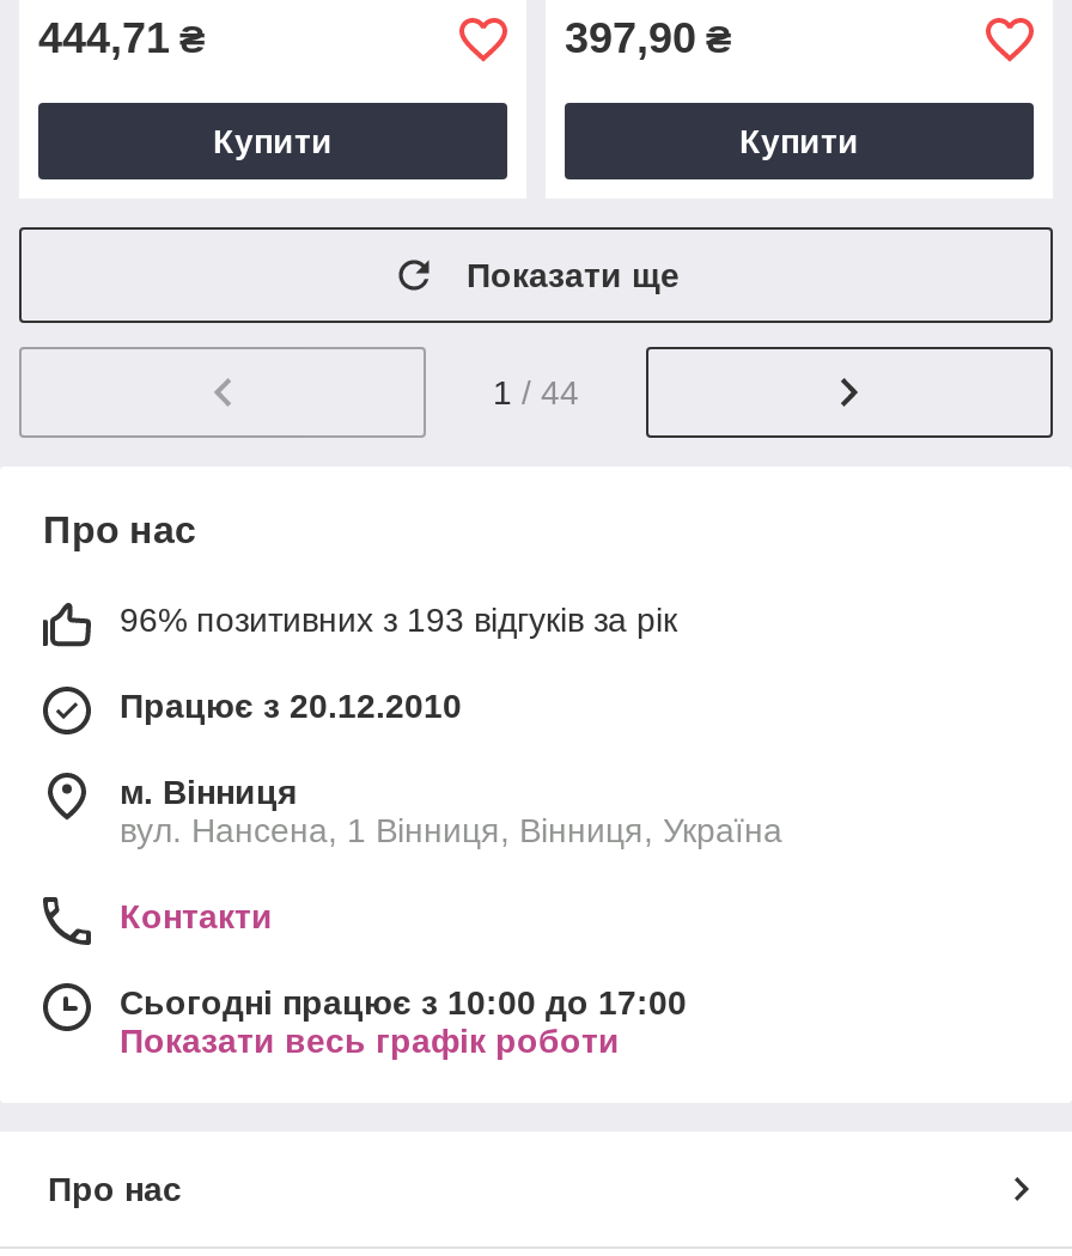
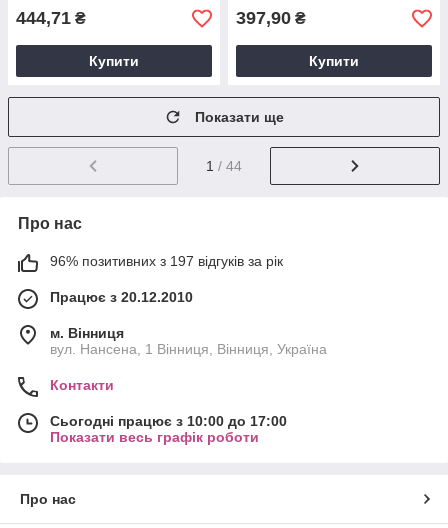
[120,601,677,639] 96% позитивних з 193 відгуків за рік -> [50,253,283,269] 96% позитивних з 197 відгуків за рік

